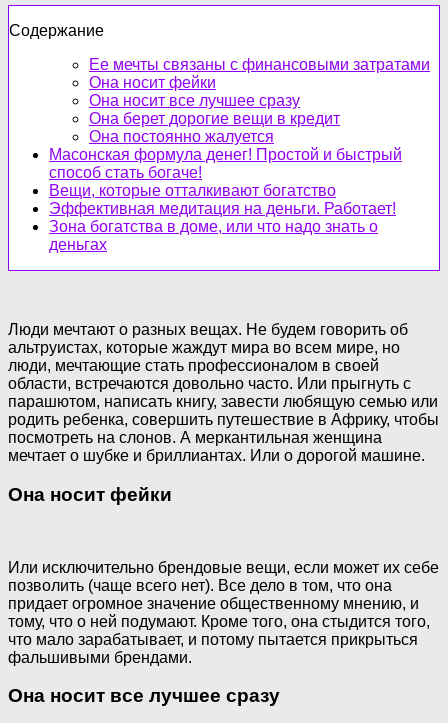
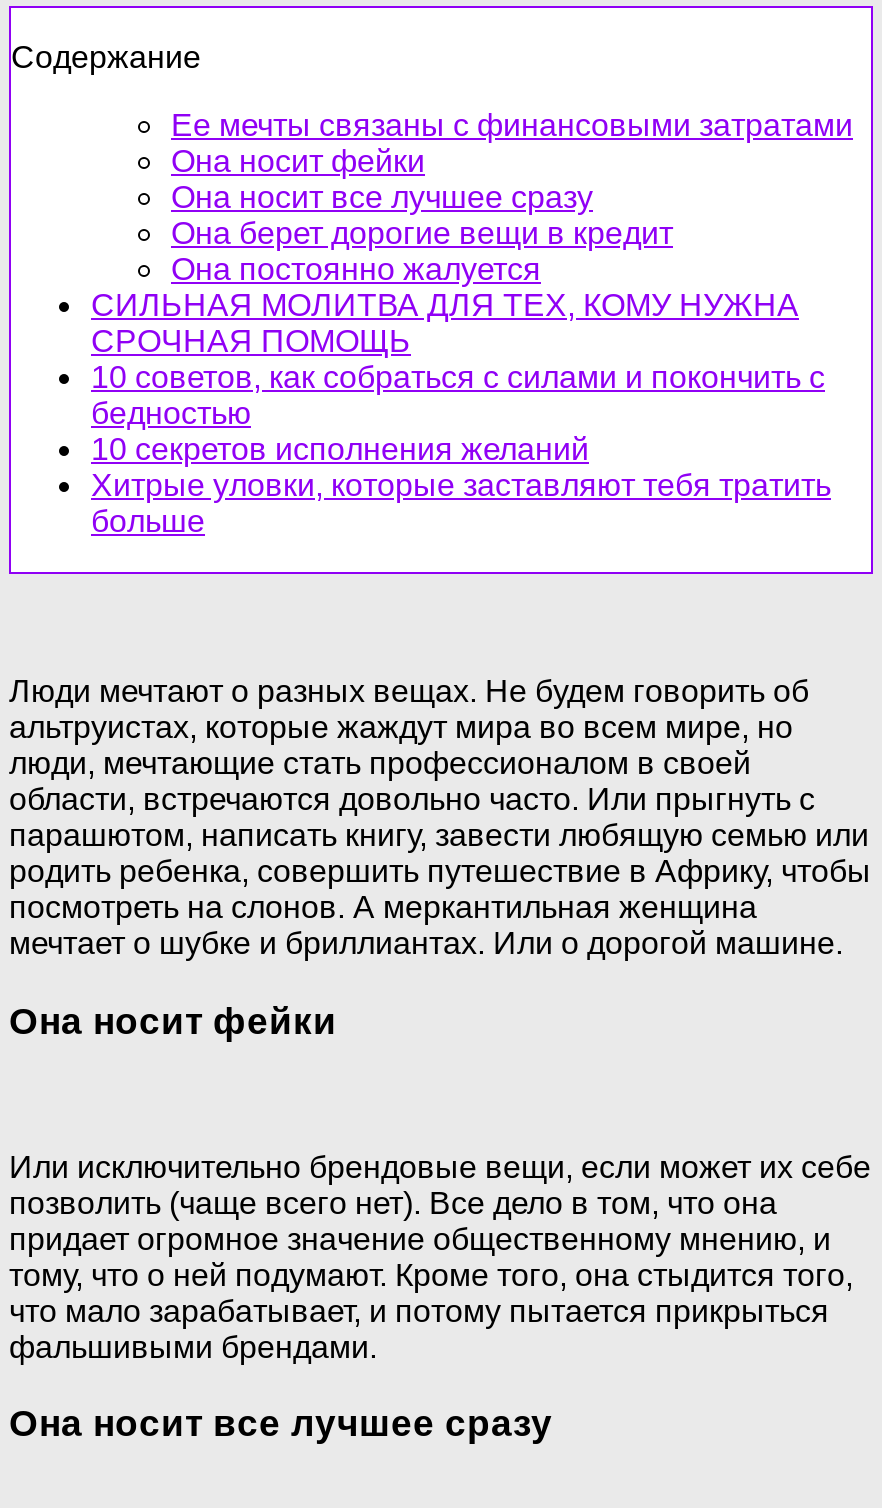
[49,146,402,253] Масонская формула денег! Простой и быстрый | способ стать богаче! | Вещи, которые отталкивают богатство | Эффективная медитация на деньги. Работает! | Зона богатства в доме, или что надо знать о | деньгах -> [91,288,831,538] СИЛЬНАЯ МОЛИТВА ДЛЯ ТЕХ, КОМУ НУЖНА | СРОЧНАЯ ПОМОЩЬ | 10 советов, как собраться с силами и покончить с | бедностью | 10 секретов исполнения желаний | Хитрые уловки, которые заставляют тебя тратить | больше

